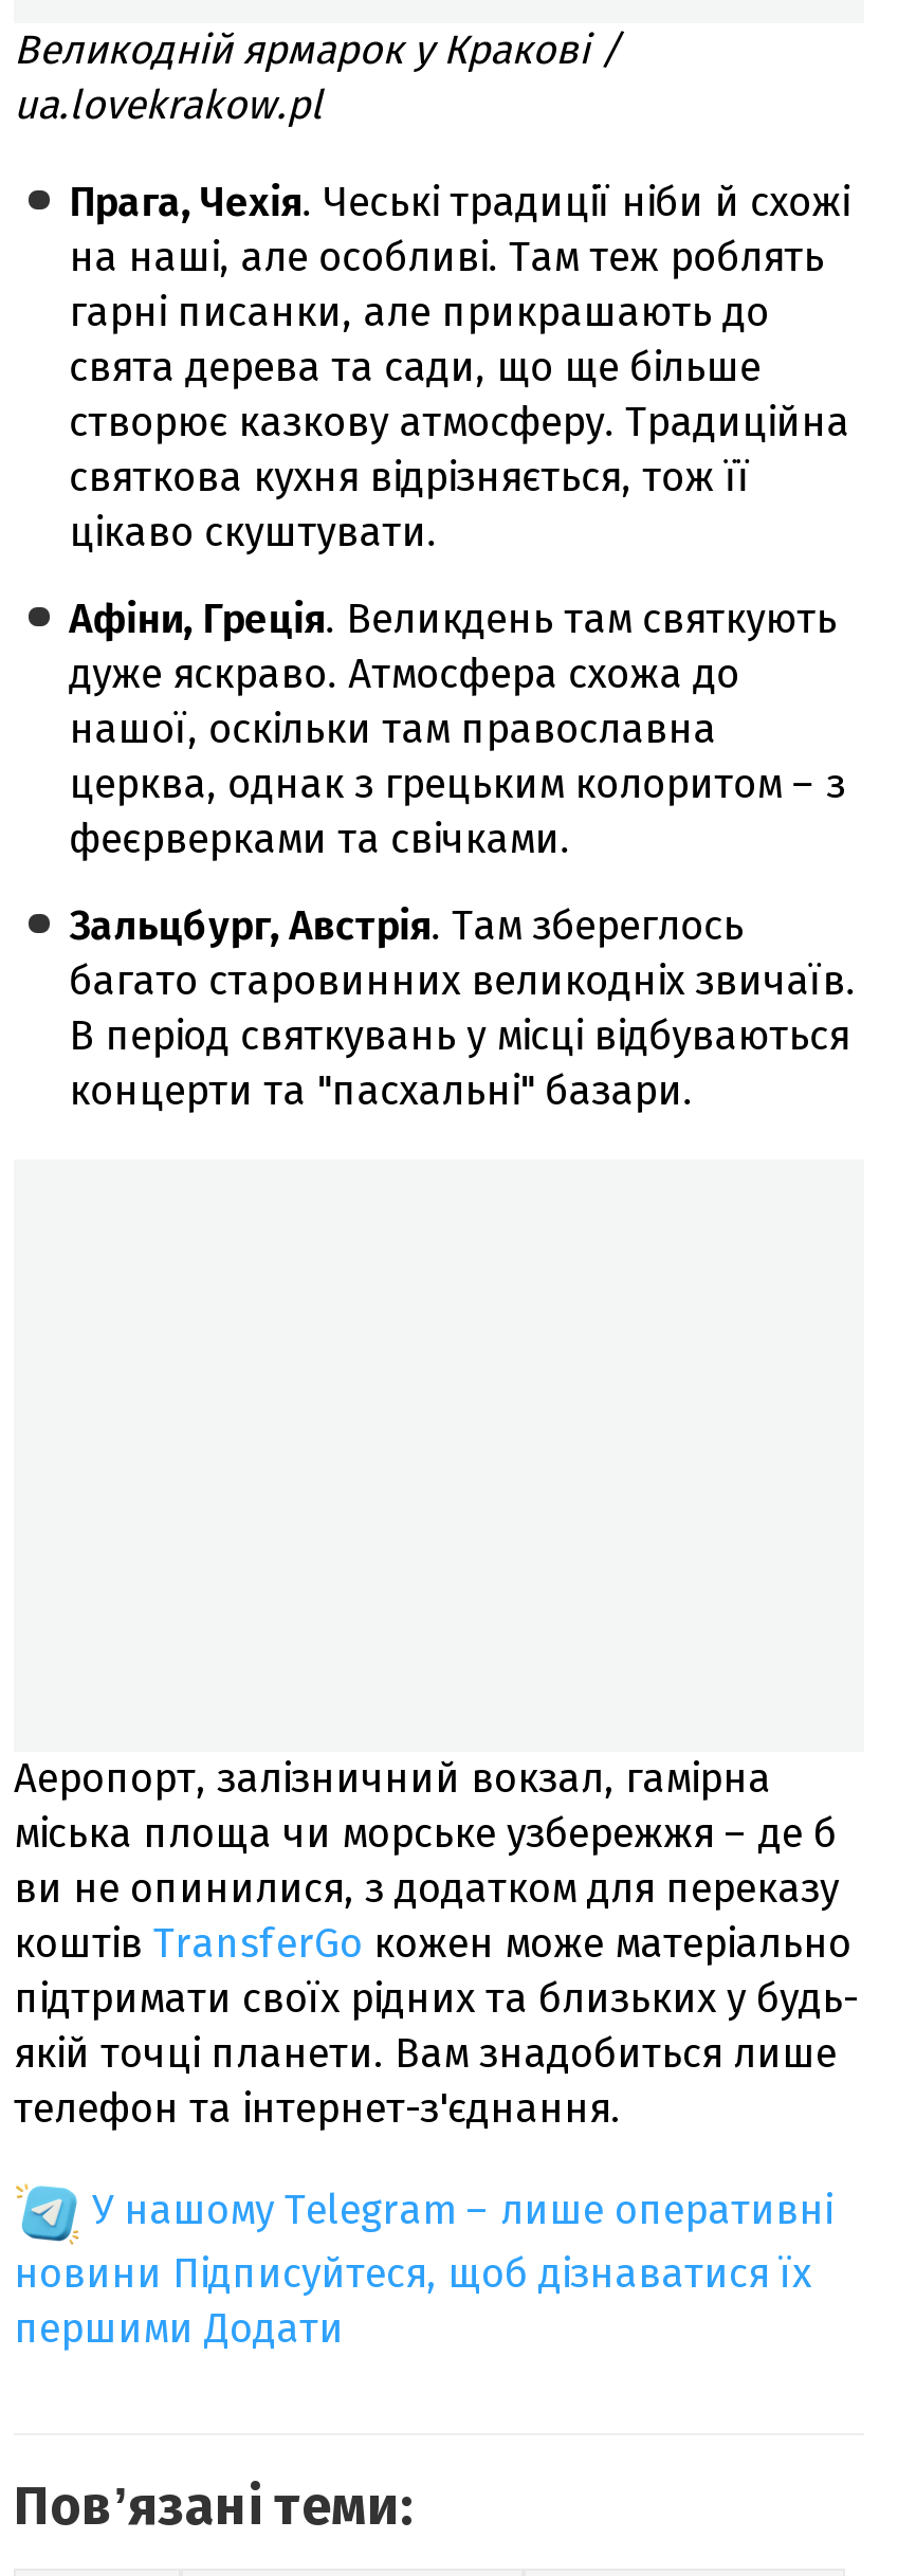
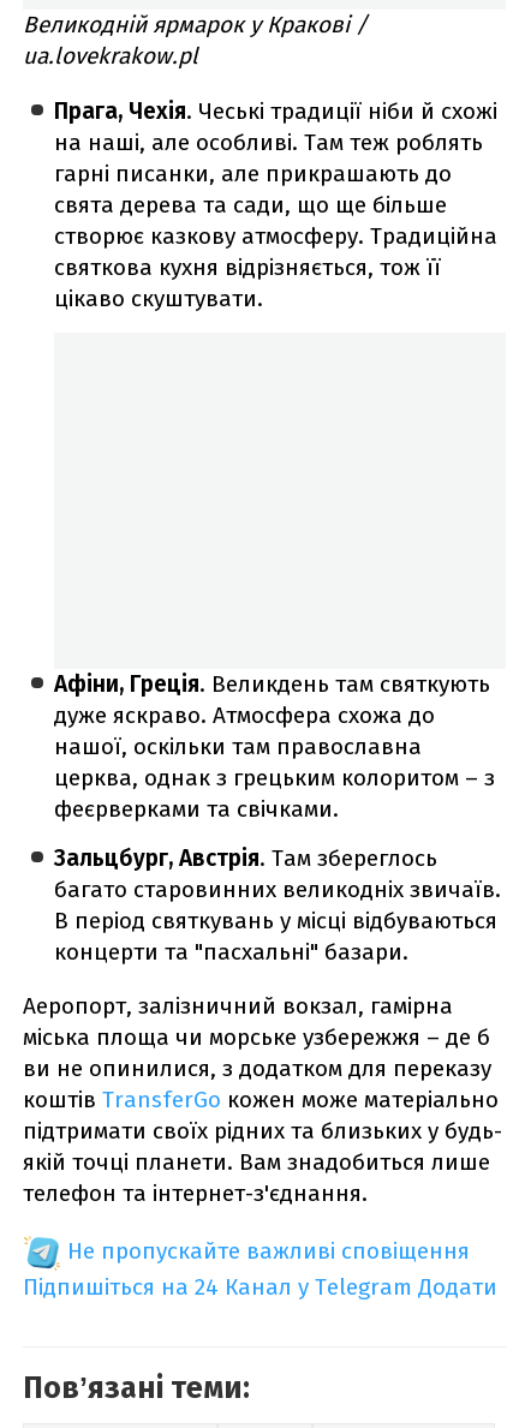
moved [69,594,856,1115] -> [54,670,501,965]: Афіни, Греція. Великдень там святкують | дуже яскраво. Атмосфера схожа до | нашої, оскільки там православна | ... | В період святкувань у місці відбуваються | концерти та "пасхальні" базари.
[14,2185,832,2352] У нашому Telegram – лише оперативні | новини Підписуйтеся, щоб дізнаватися їх | першими Додати -> [23,1237,497,1300] Не пропускайте важливі сповіщення | Підпишіться на 24 Канал у Telegram Додати

